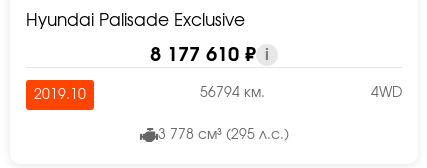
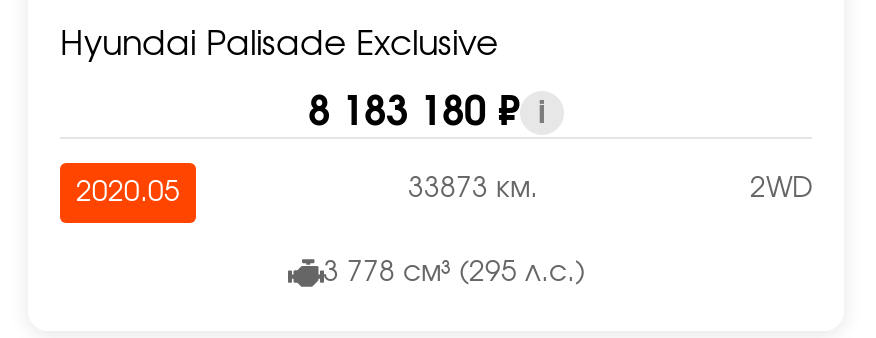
[150,45,269,65] 8 177 610 ₽ i -> [308,93,546,133] 8 183 180 ₽ i
[34,86,402,102] 2019.10 | 56794 км. | 4WD -> [76,175,812,207] 2020.05 | 33873 км. | 2WD

